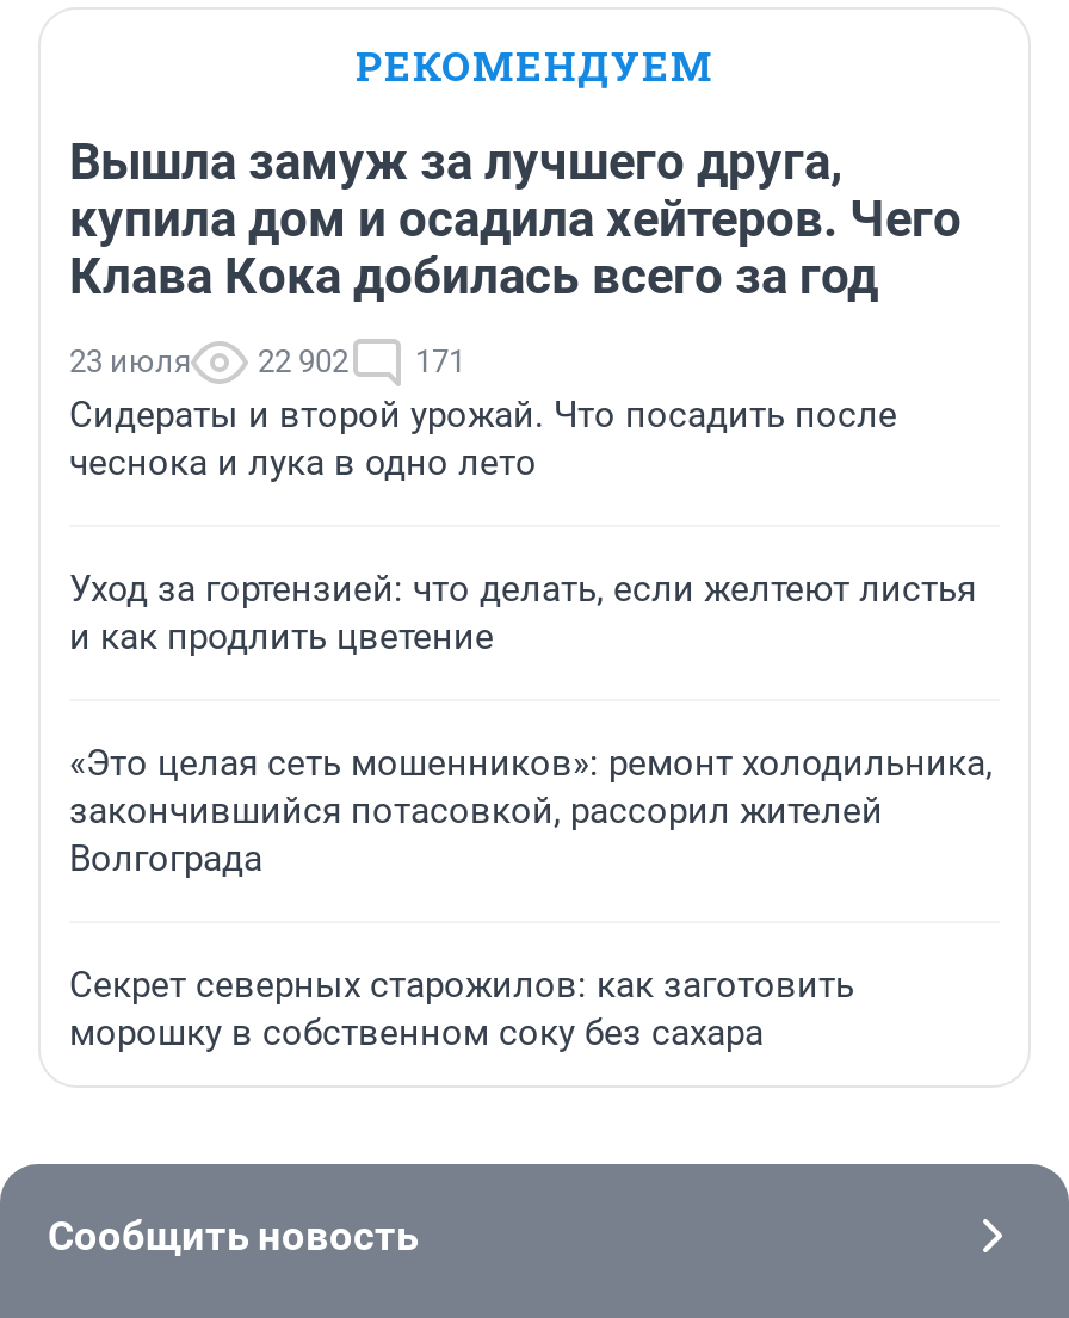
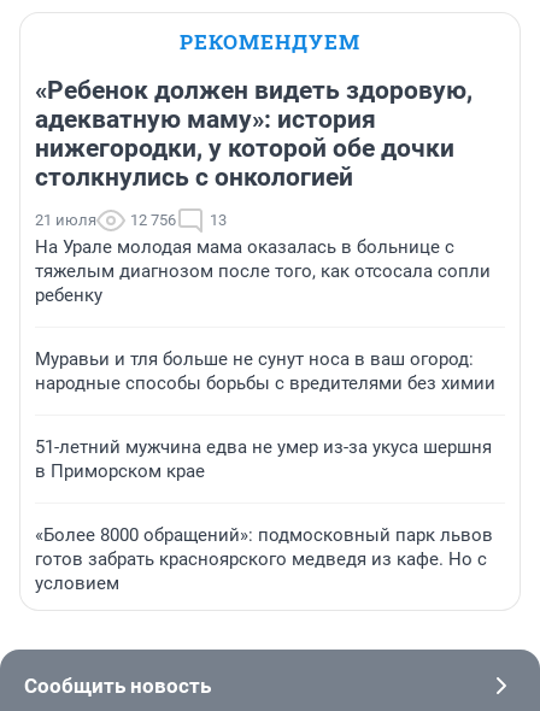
[69,134,962,306] Вышла замуж за лучшего друга, | купила дом и осадила хейтеров. Чего | Клава Кока добилась всего за год -> [35,76,472,192] «Ребенок должен видеть здоровую, | адекватную маму»: история | нижегородки, у которой обе дочки | столкнулись с онкологией
[69,344,897,484] 23 июля | 22 902 | 171 | Сидераты и второй урожай. Что посадить после | чеснока и лука в одно лето -> [35,211,491,306] 21 июля | 12 756 | 13 | На Урале молодая мама оказалась в больнице с | тяжелым диагнозом после того, как отсосала сопли | ребенку
[69,568,976,659] Уход за гортензией: что делать, если желтеют листья | и как продлить цветение -> [35,348,495,394] Муравьи и тля больше не сунут носа в ваш огород: | народные способы борьбы с вредителями без химии
[69,742,993,880] «Это целая сеть мошенников»: ремонт холодильника, | закончившийся потасовкой, рассорил жителей | Волгограда -> [35,436,492,482] 51-летний мужчина едва не умер из-за укуса шершня | в Приморском крае
[69,964,854,1055] Секрет северных старожилов: как заготовить | морошку в собственном соку без сахара -> [35,524,493,594] «Более 8000 обращений»: подмосковный парк львов | готов забрать красноярского медведя из кафе. Но с | условием

